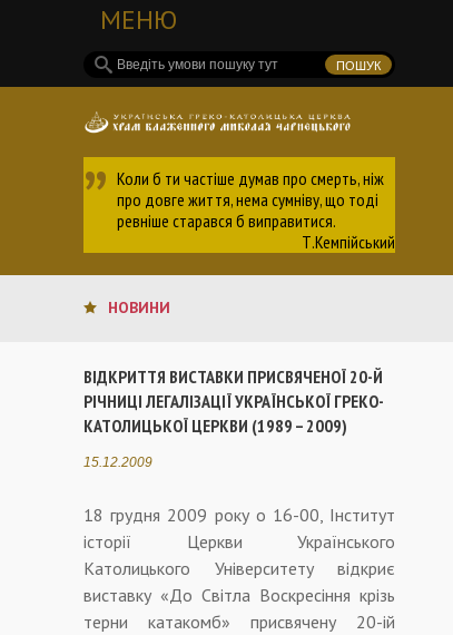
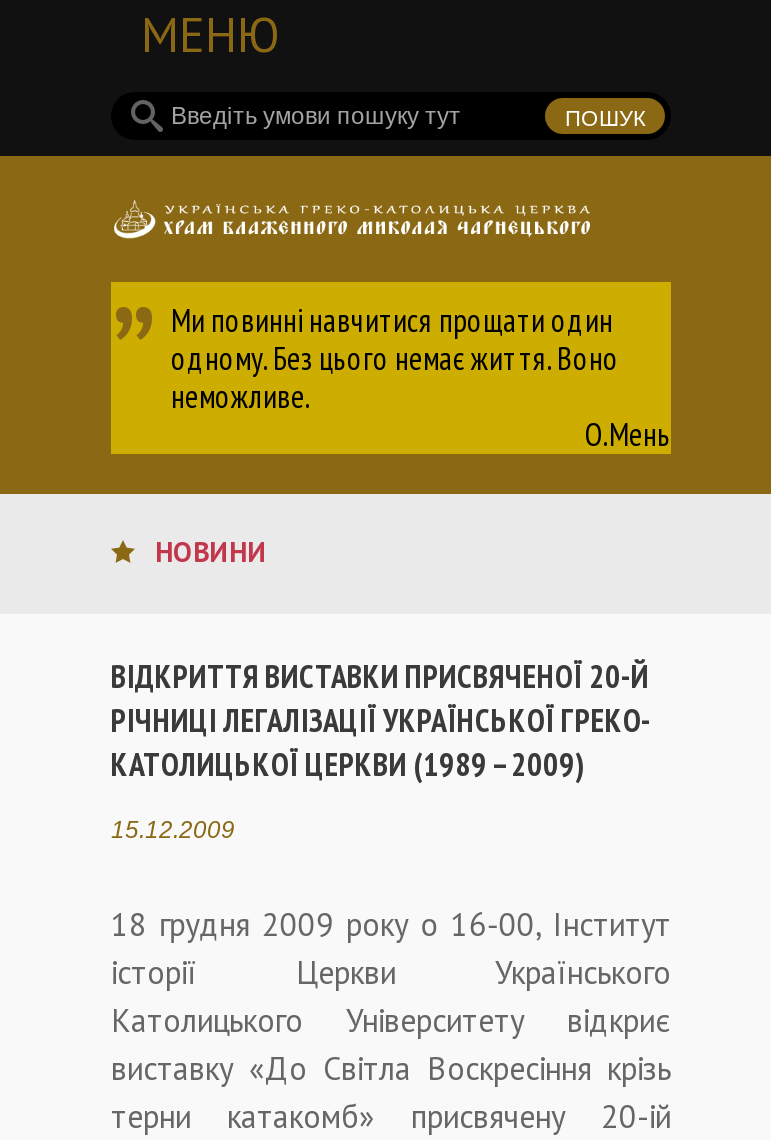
[117,167,395,253] Коли б ти частіше думав про смерть, ніж | про довге життя, нема сумніву, що тоді | ревніше старався б виправитися. | Т.Кемпійський -> [171,299,671,453] Ми повинні навчитися прощати один | одному. Без цього немає життя. Воно | неможливе. | О.Мень

